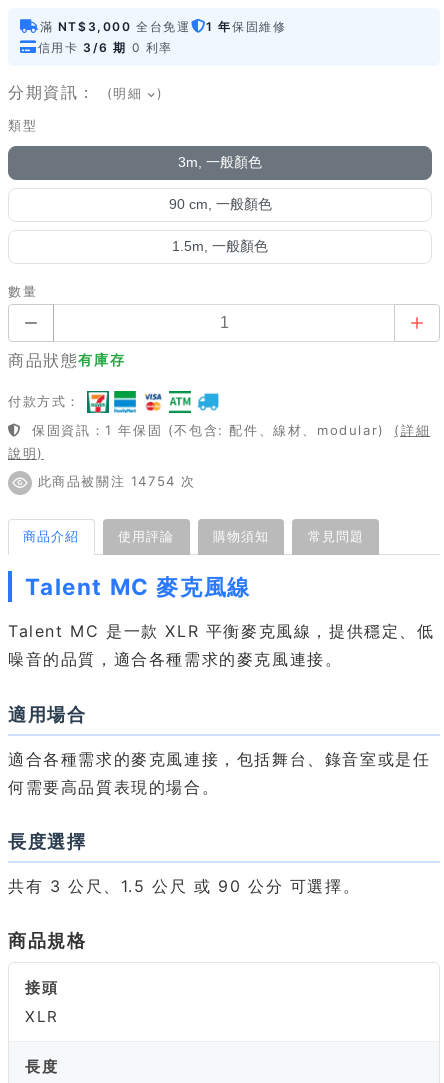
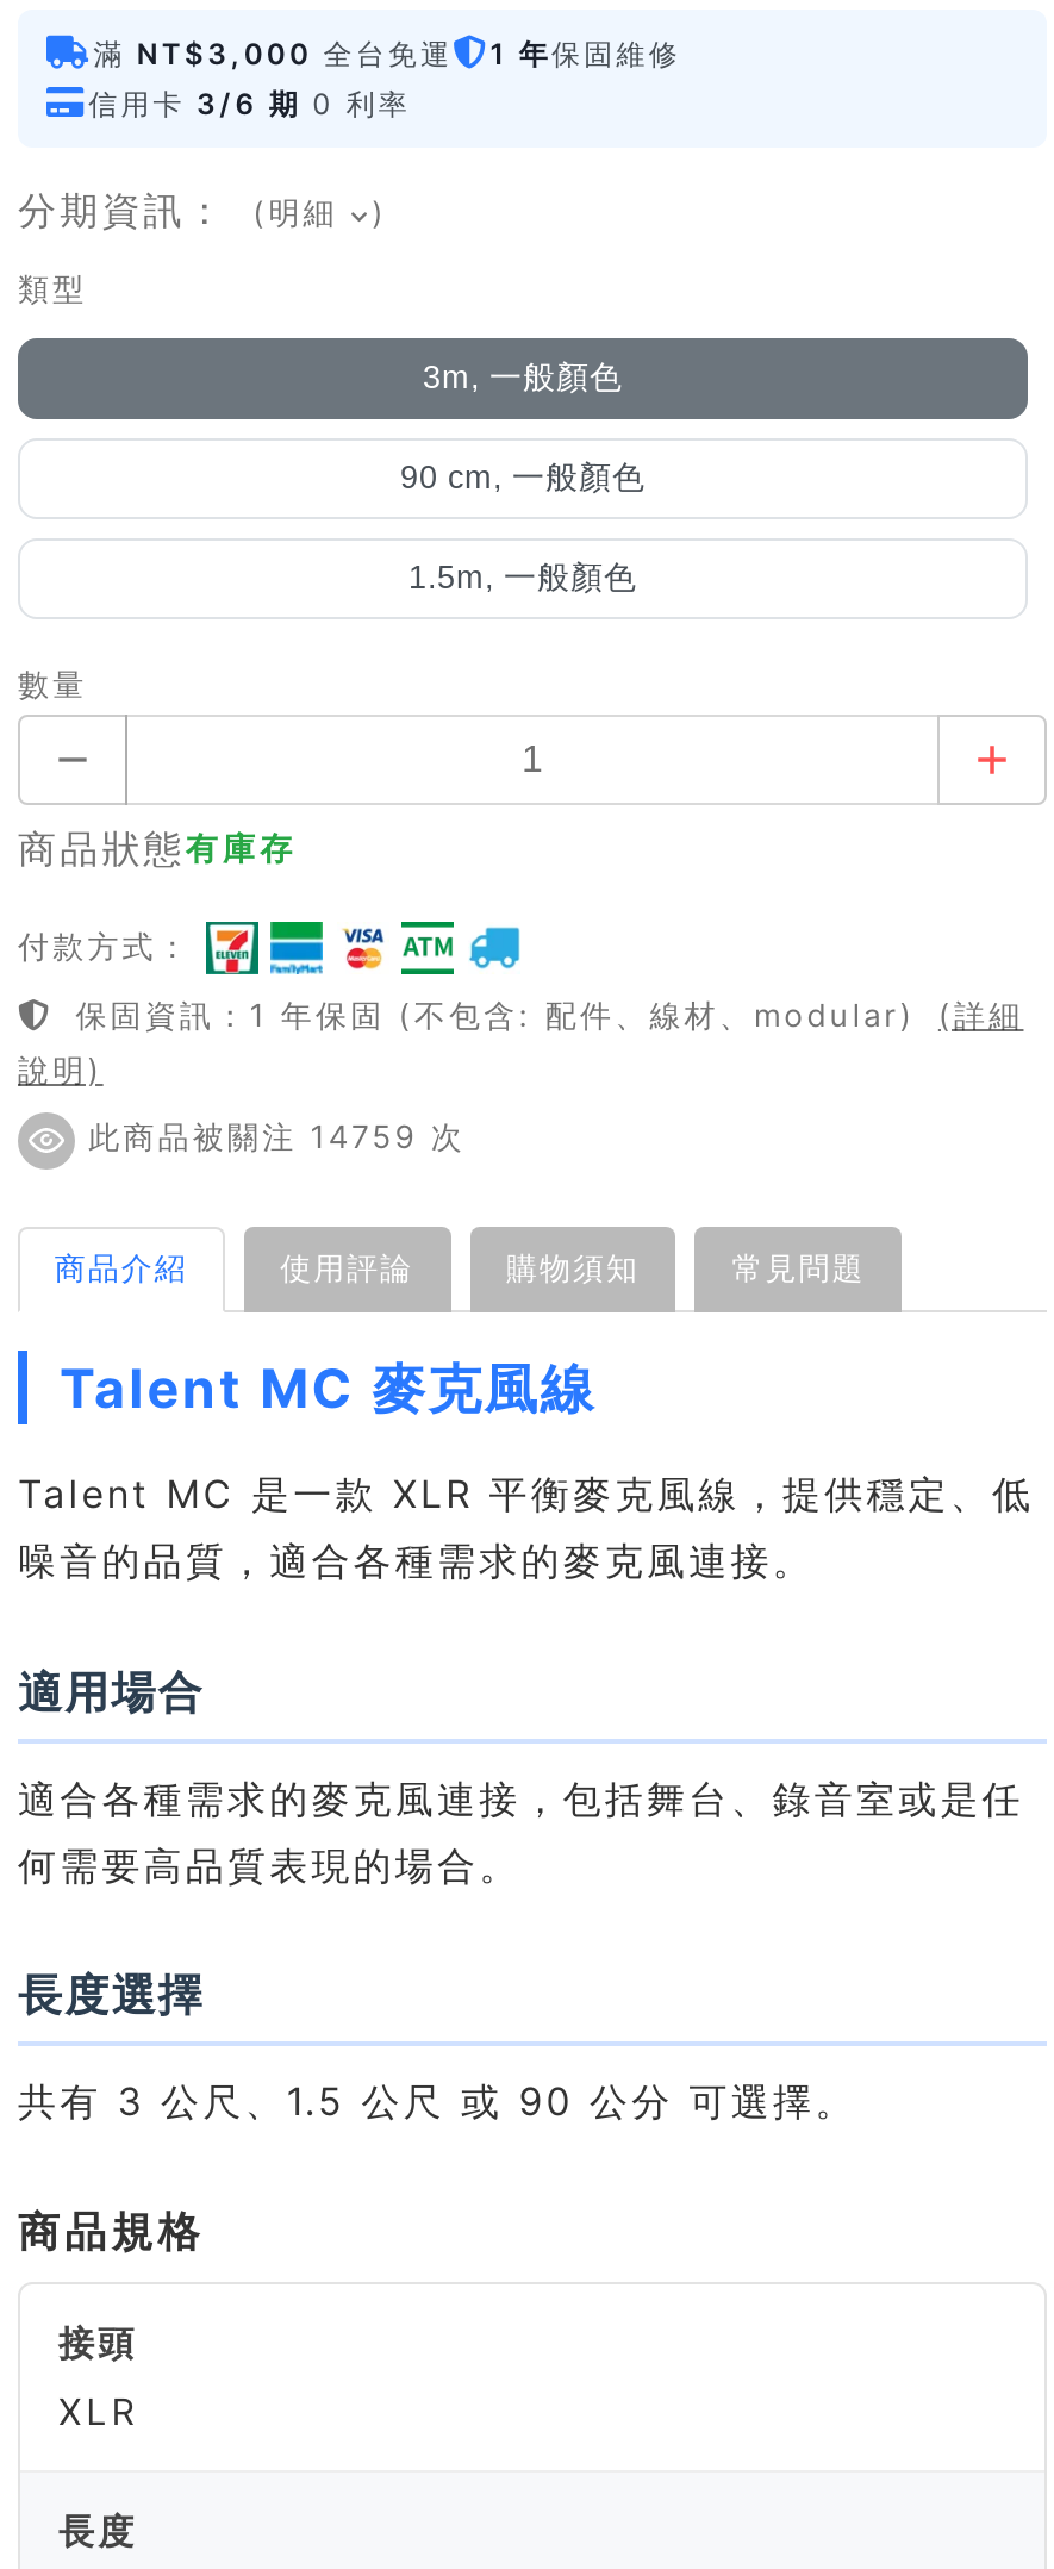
[32,473,196,489] 此商品被關注 14754 次 -> [75,1118,466,1156] 此商品被關注 14759 次

